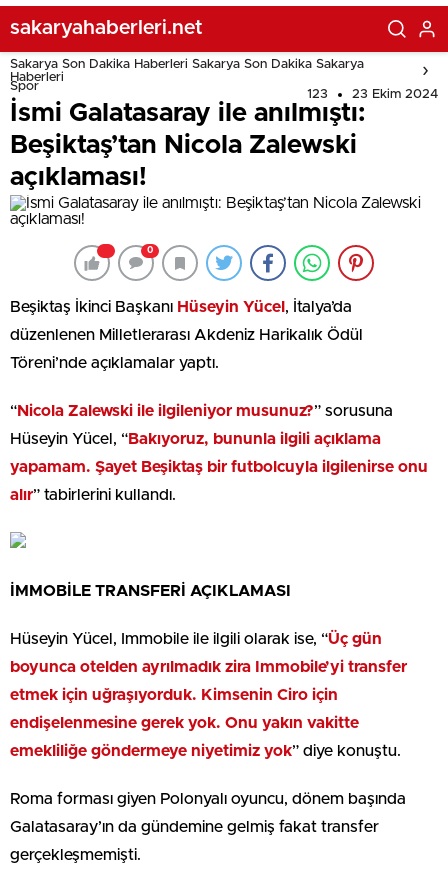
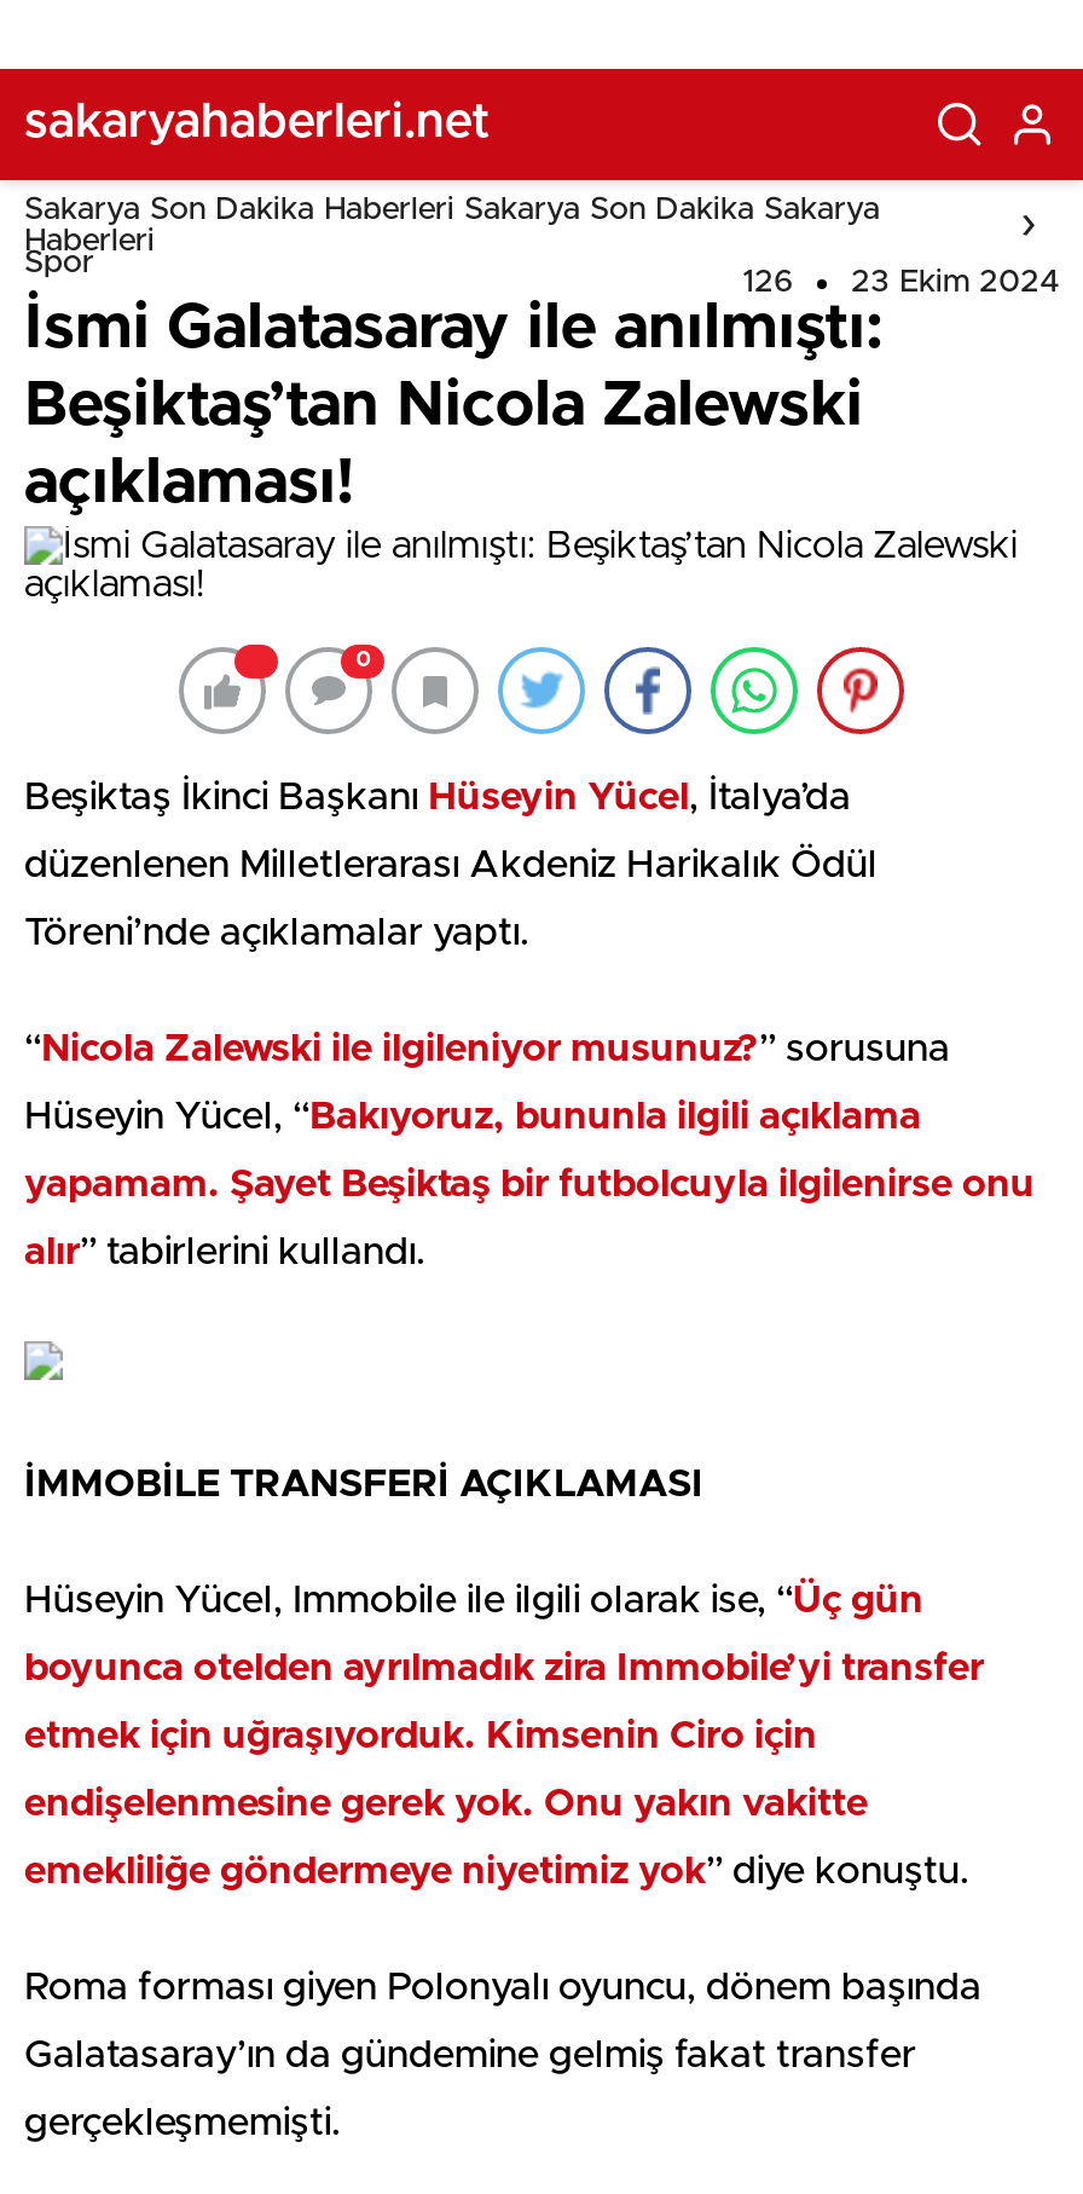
[307,88,438,101] 123 23 Ekim 2024 -> [742,267,1059,299] 126 23 Ekim 2024

